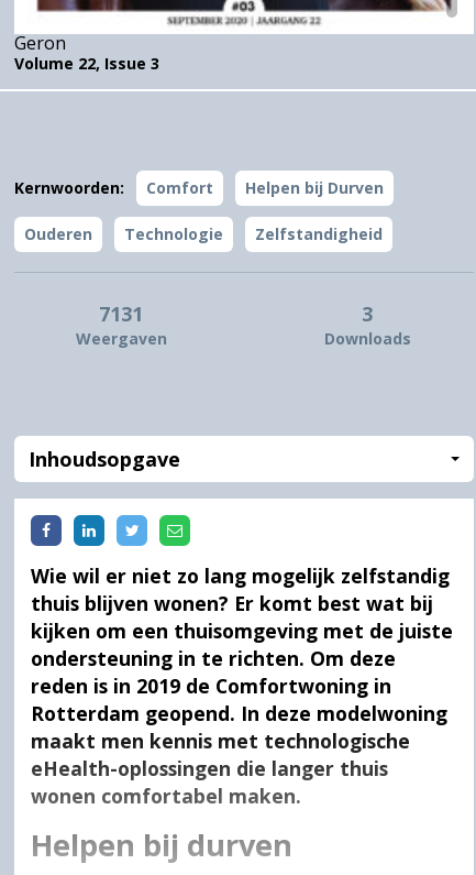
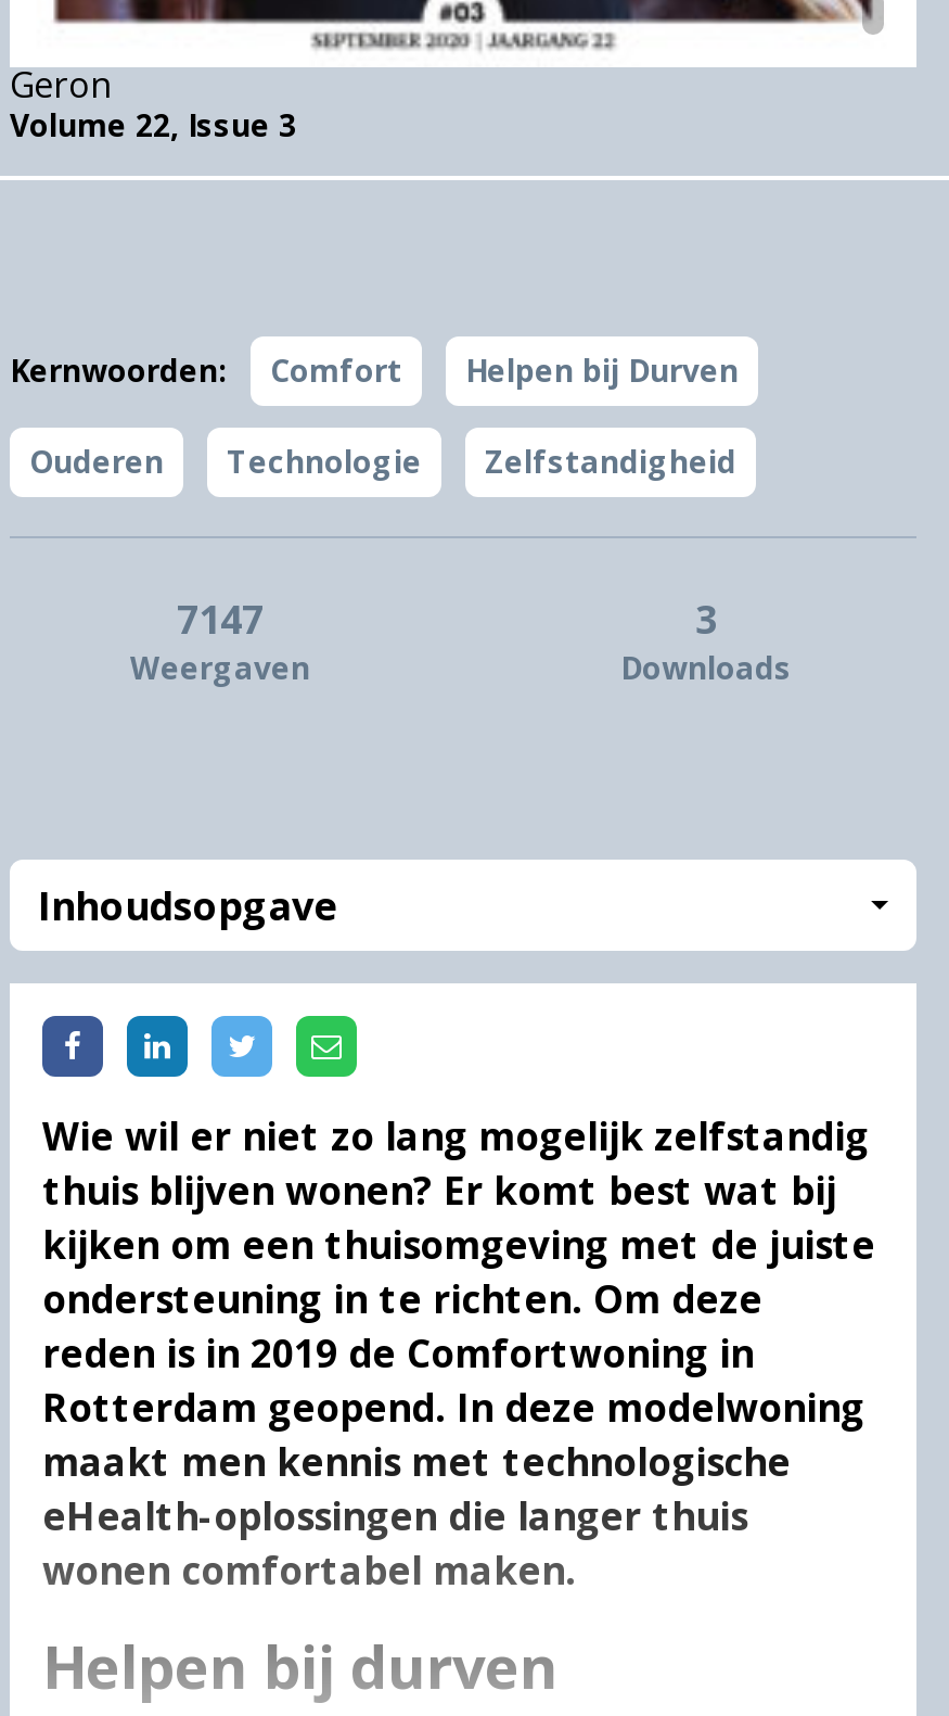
[99,300,143,326] 7131 -> [177,592,264,644] 7147

